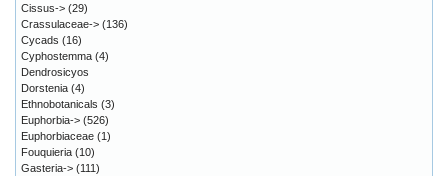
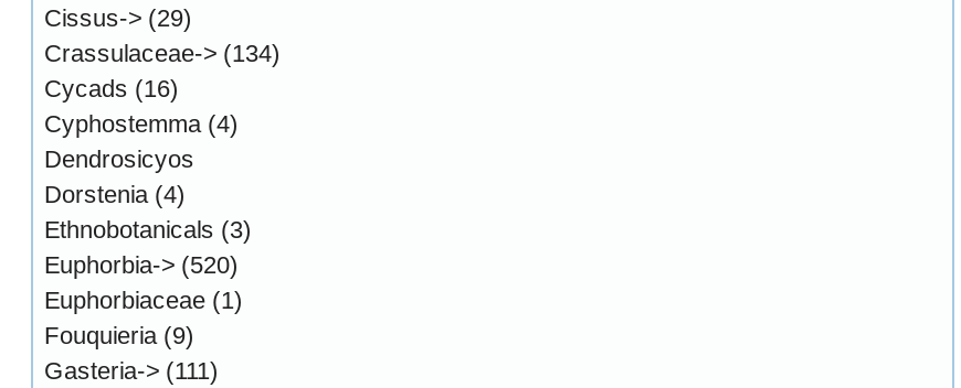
[21,18,128,30] Crassulaceae-> (136) -> [44,40,281,66] Crassulaceae-> (134)
[21,114,109,126] Euphorbia-> (526) -> [44,251,239,278] Euphorbia-> (520)
[21,146,95,158] Fouquieria (10) -> [44,322,194,348] Fouquieria (9)

